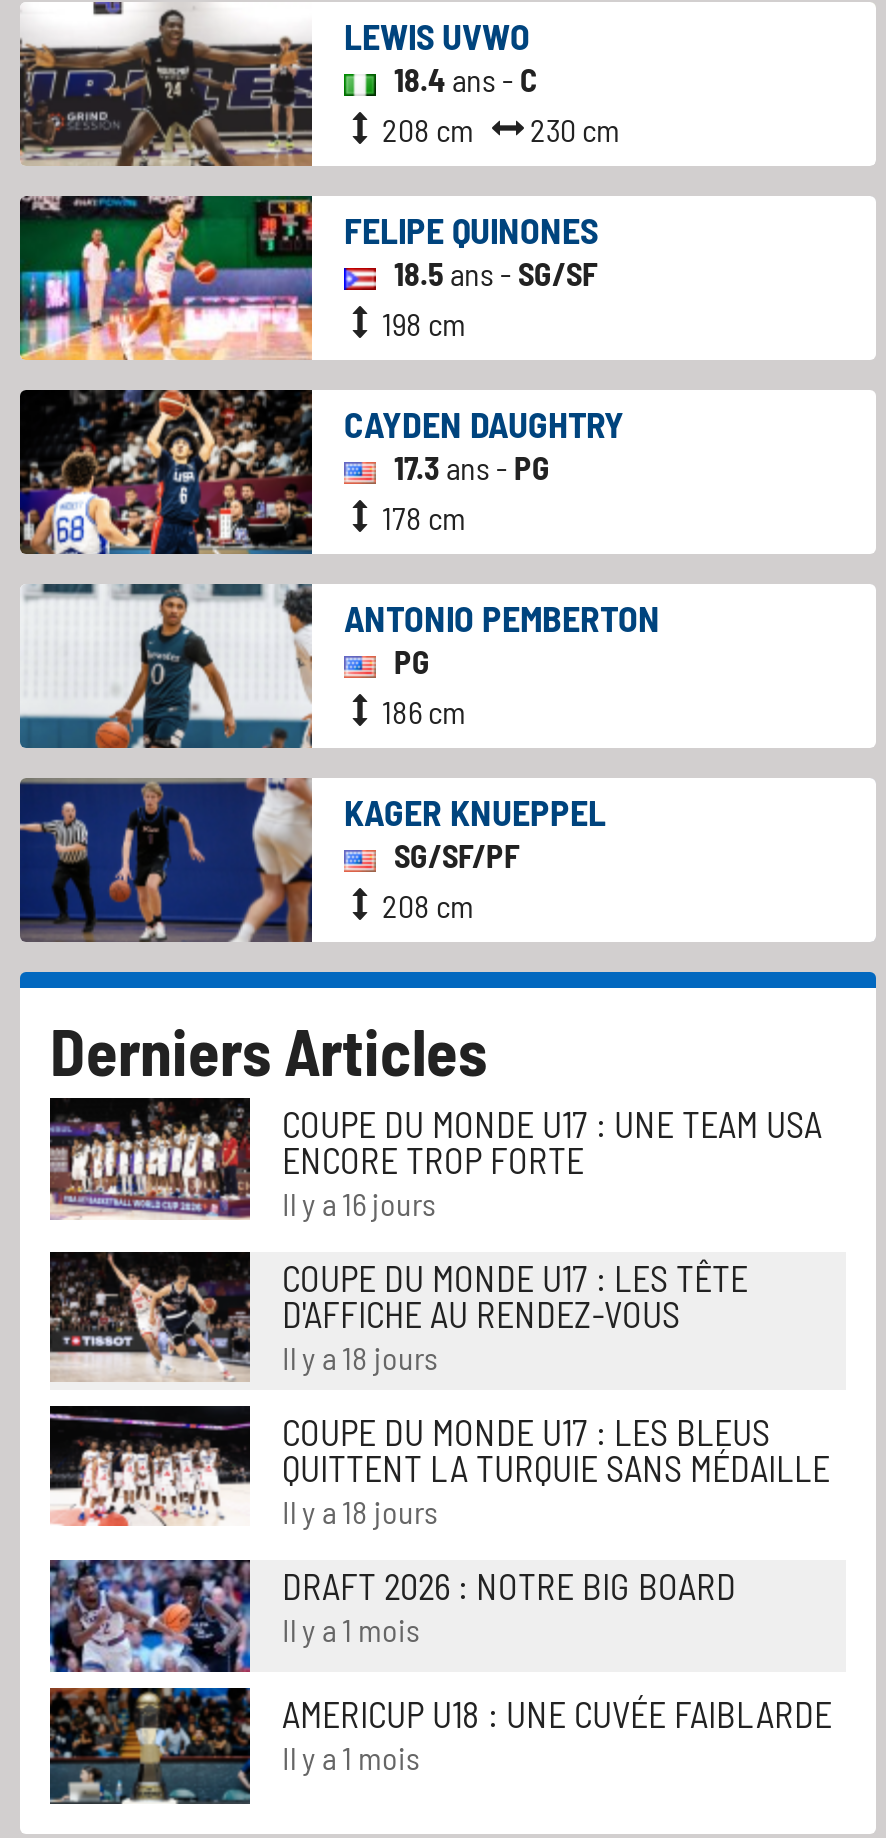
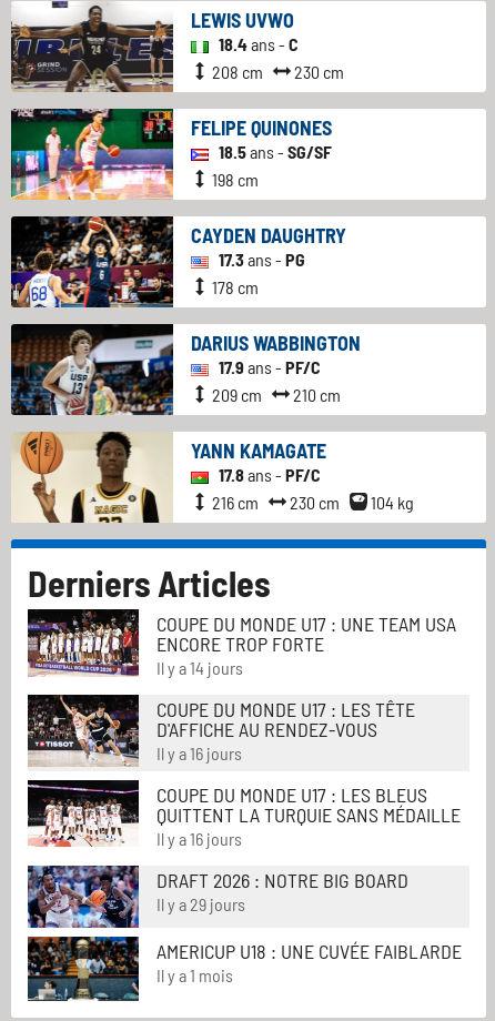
[20,584,660,750] [image] | ANTONIO PEMBERTON | PG | 186 cm -> [10,323,361,416] [image] | DARIUS WABBINGTON | 17.9 ans - PF/C | 209 cm | 210 cm
[18,776,606,944] [image] | KAGER KNUEPPEL | SG/SF/PF | 208 cm -> [11,432,414,523] [image] | YANN KAMAGATE | 17.8 ans - PF/C | 216 cm | 230 cm | 104 kg
[282,1185,436,1223] Il y a 16 jours -> [156,658,243,679] Il y a 14 jours
[282,1339,438,1377] Il y a 18 jours -> [156,743,242,764] Il y a 16 jours
[282,1493,438,1531] Il y a 18 jours -> [156,828,242,850] Il y a 16 jours
[282,1611,420,1649] Il y a 1 mois -> [156,894,245,915] Il y a 29 jours

